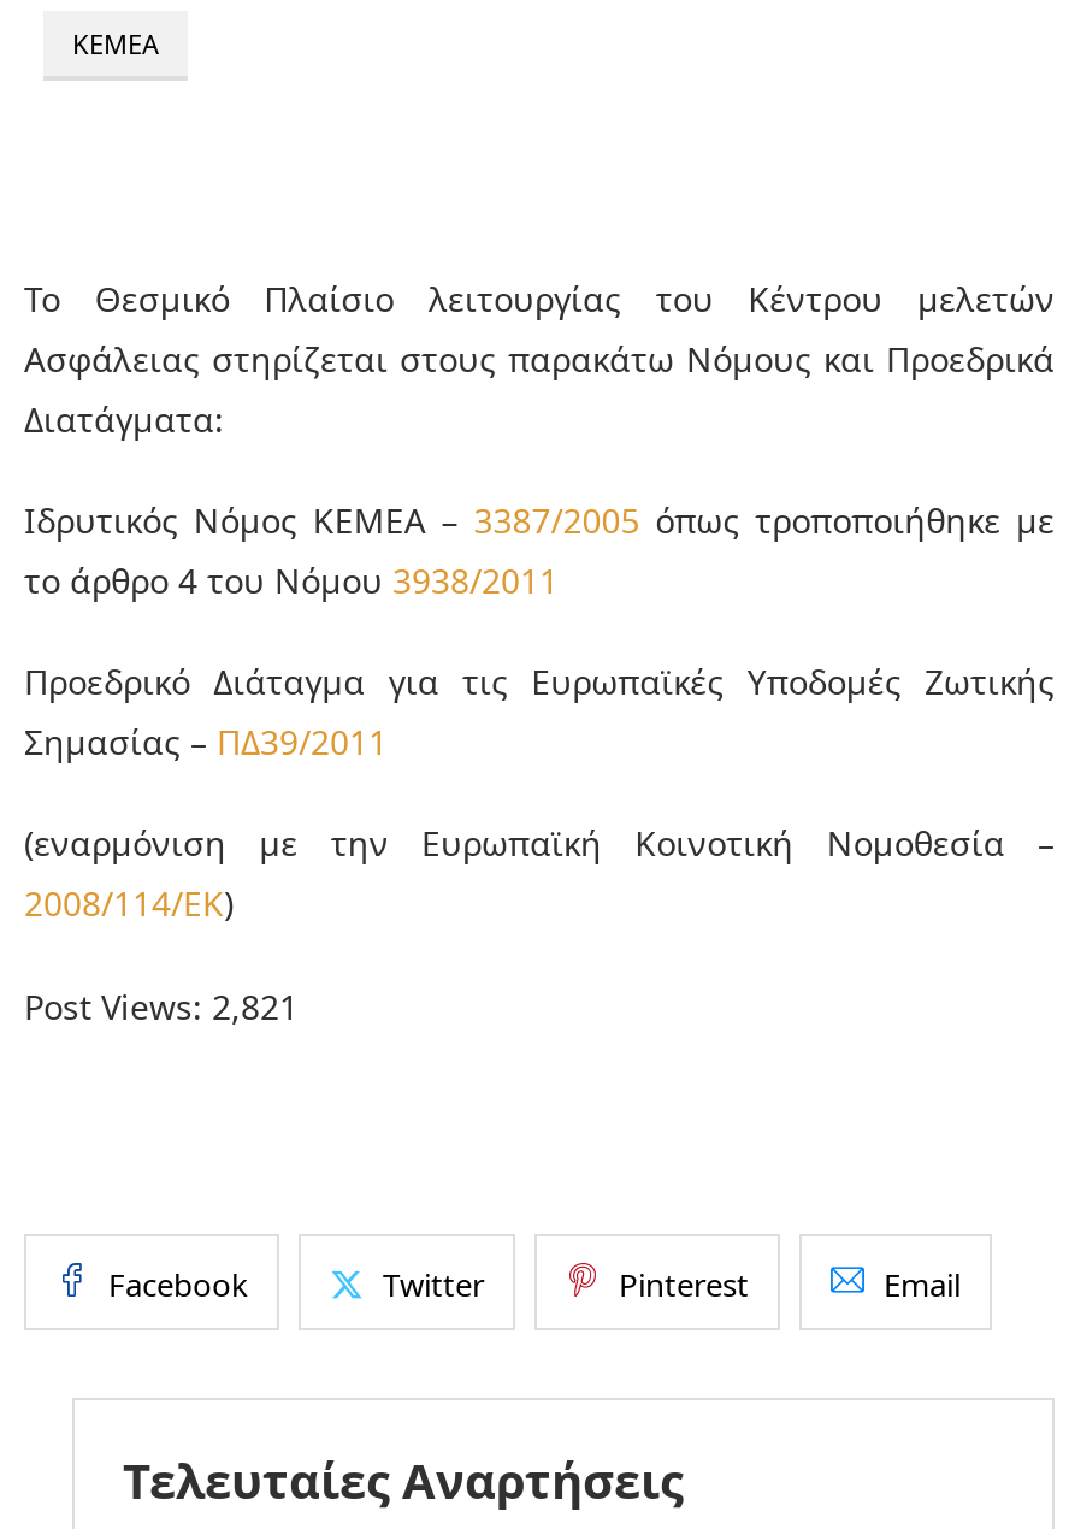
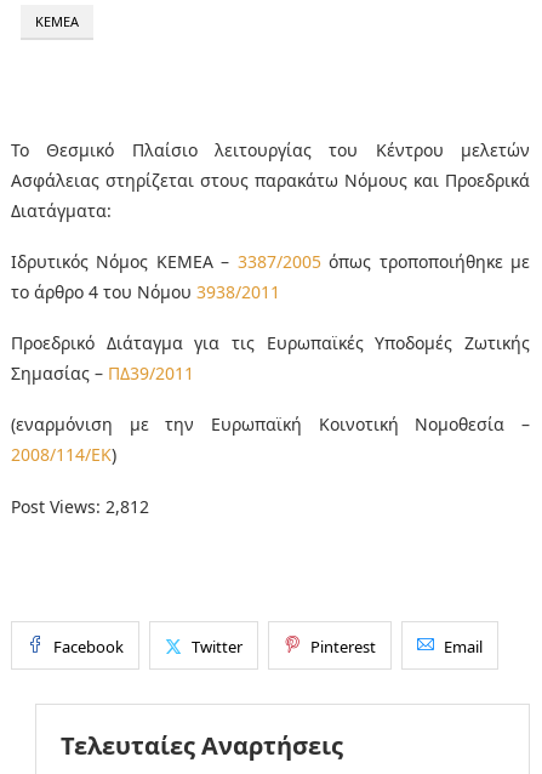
[24,984,299,1030] Post Views: 2,821 -> [11,495,149,518] Post Views: 2,812

